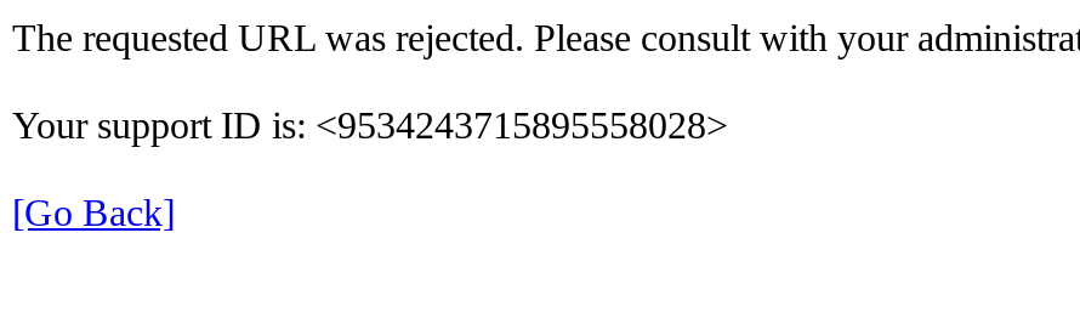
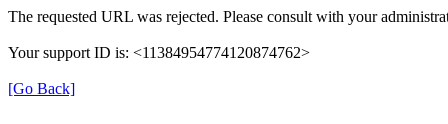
[12,104,728,146] Your support ID is: <9534243715895558028> -> [8,44,310,61] Your support ID is: <11384954774120874762>

